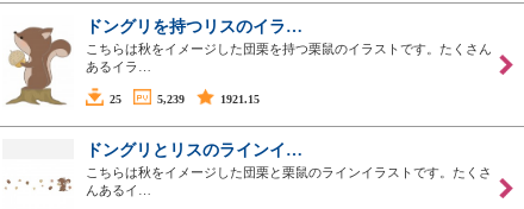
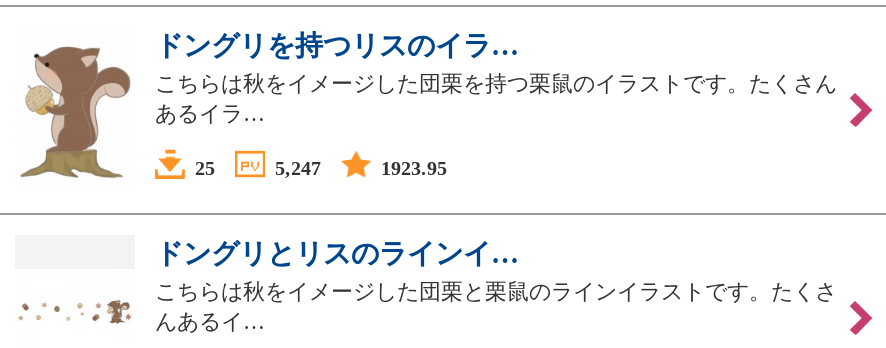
[157,93,185,106] 5,239 -> [275,157,321,179] 5,247
[220,93,260,106] 1921.15 -> [381,157,447,179] 1923.95

